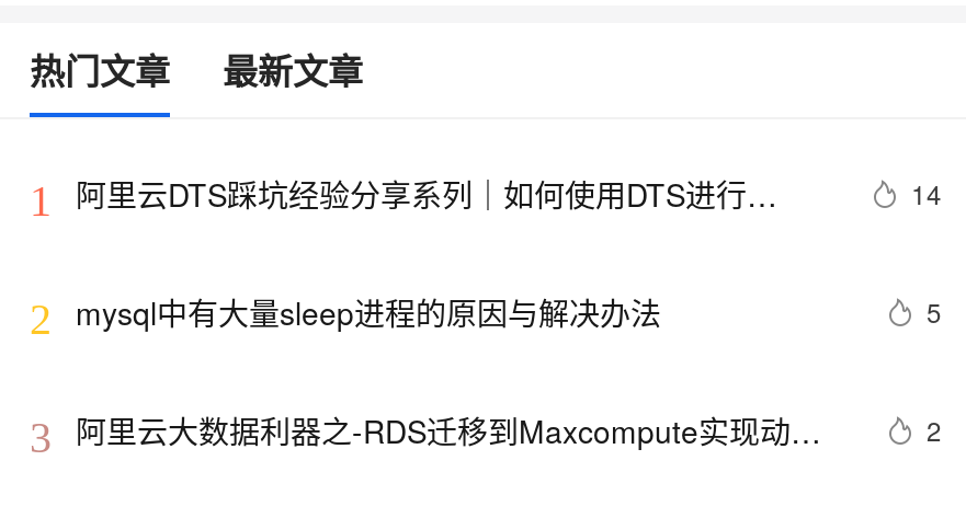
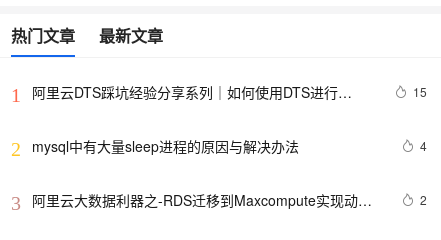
[911,174,942,211] 14 -> [413,83,427,100] 15
[927,292,942,330] 5 -> [420,137,427,154] 4

